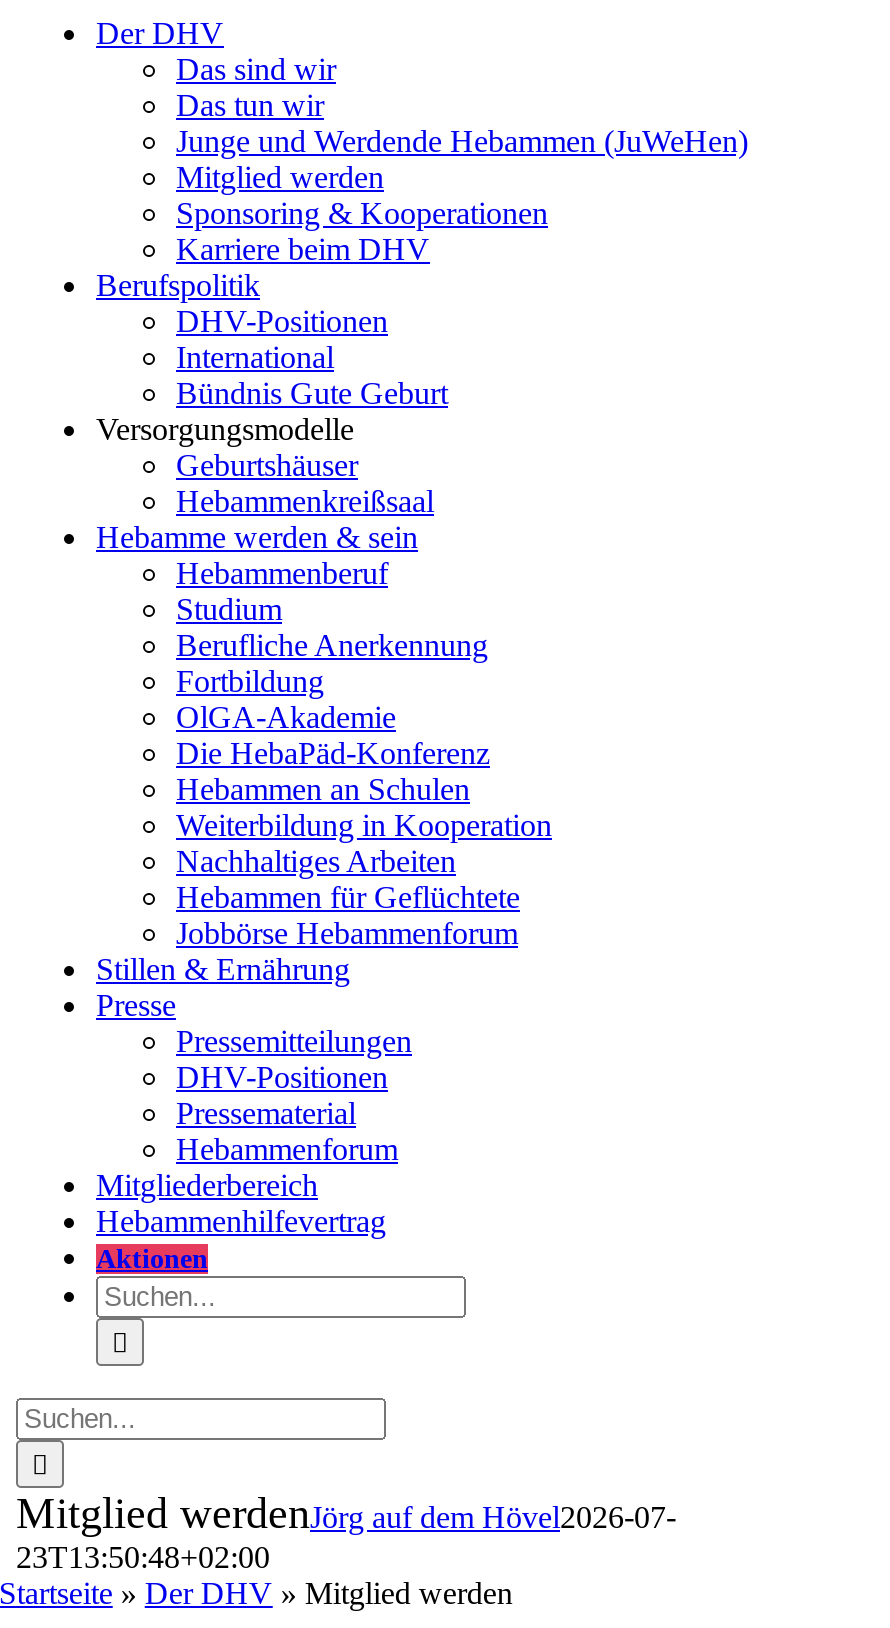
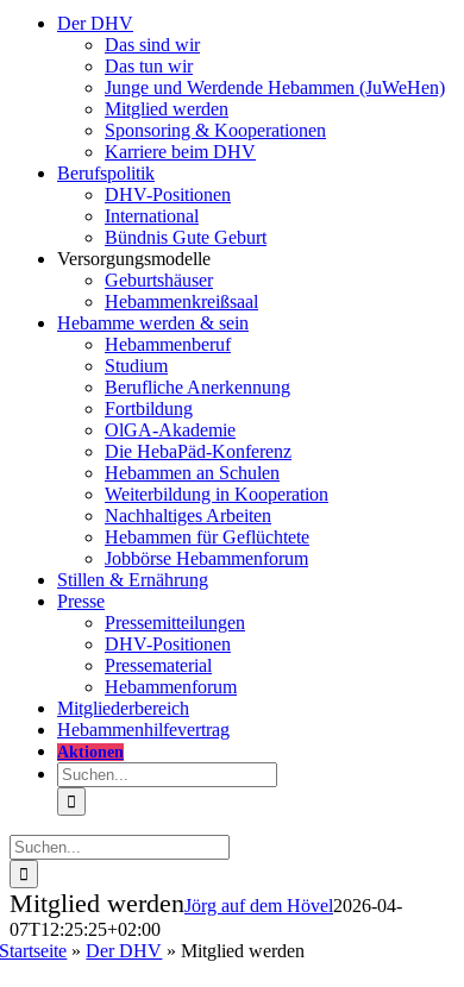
[16,1488,676,1574] Mitglied werdenJörg auf dem Hövel2026-07- | 23T13:50:48+02:00 -> [10,888,402,939] Mitglied werdenJörg auf dem Hövel2026-04- | 07T12:25:25+02:00

